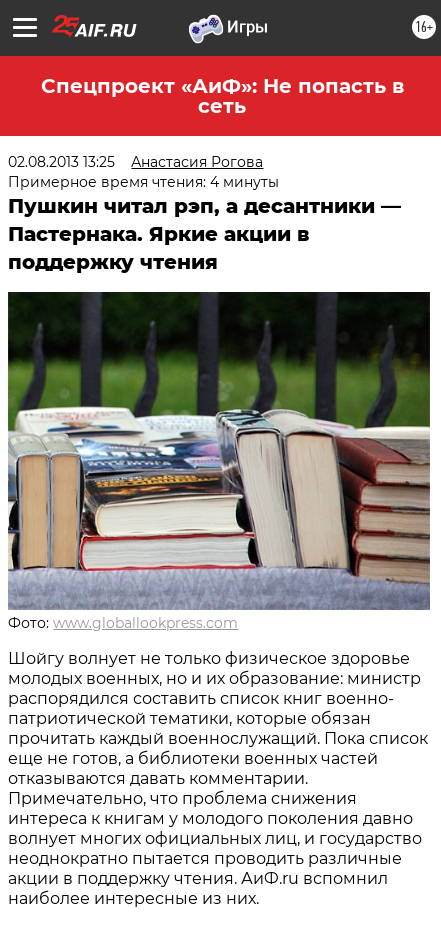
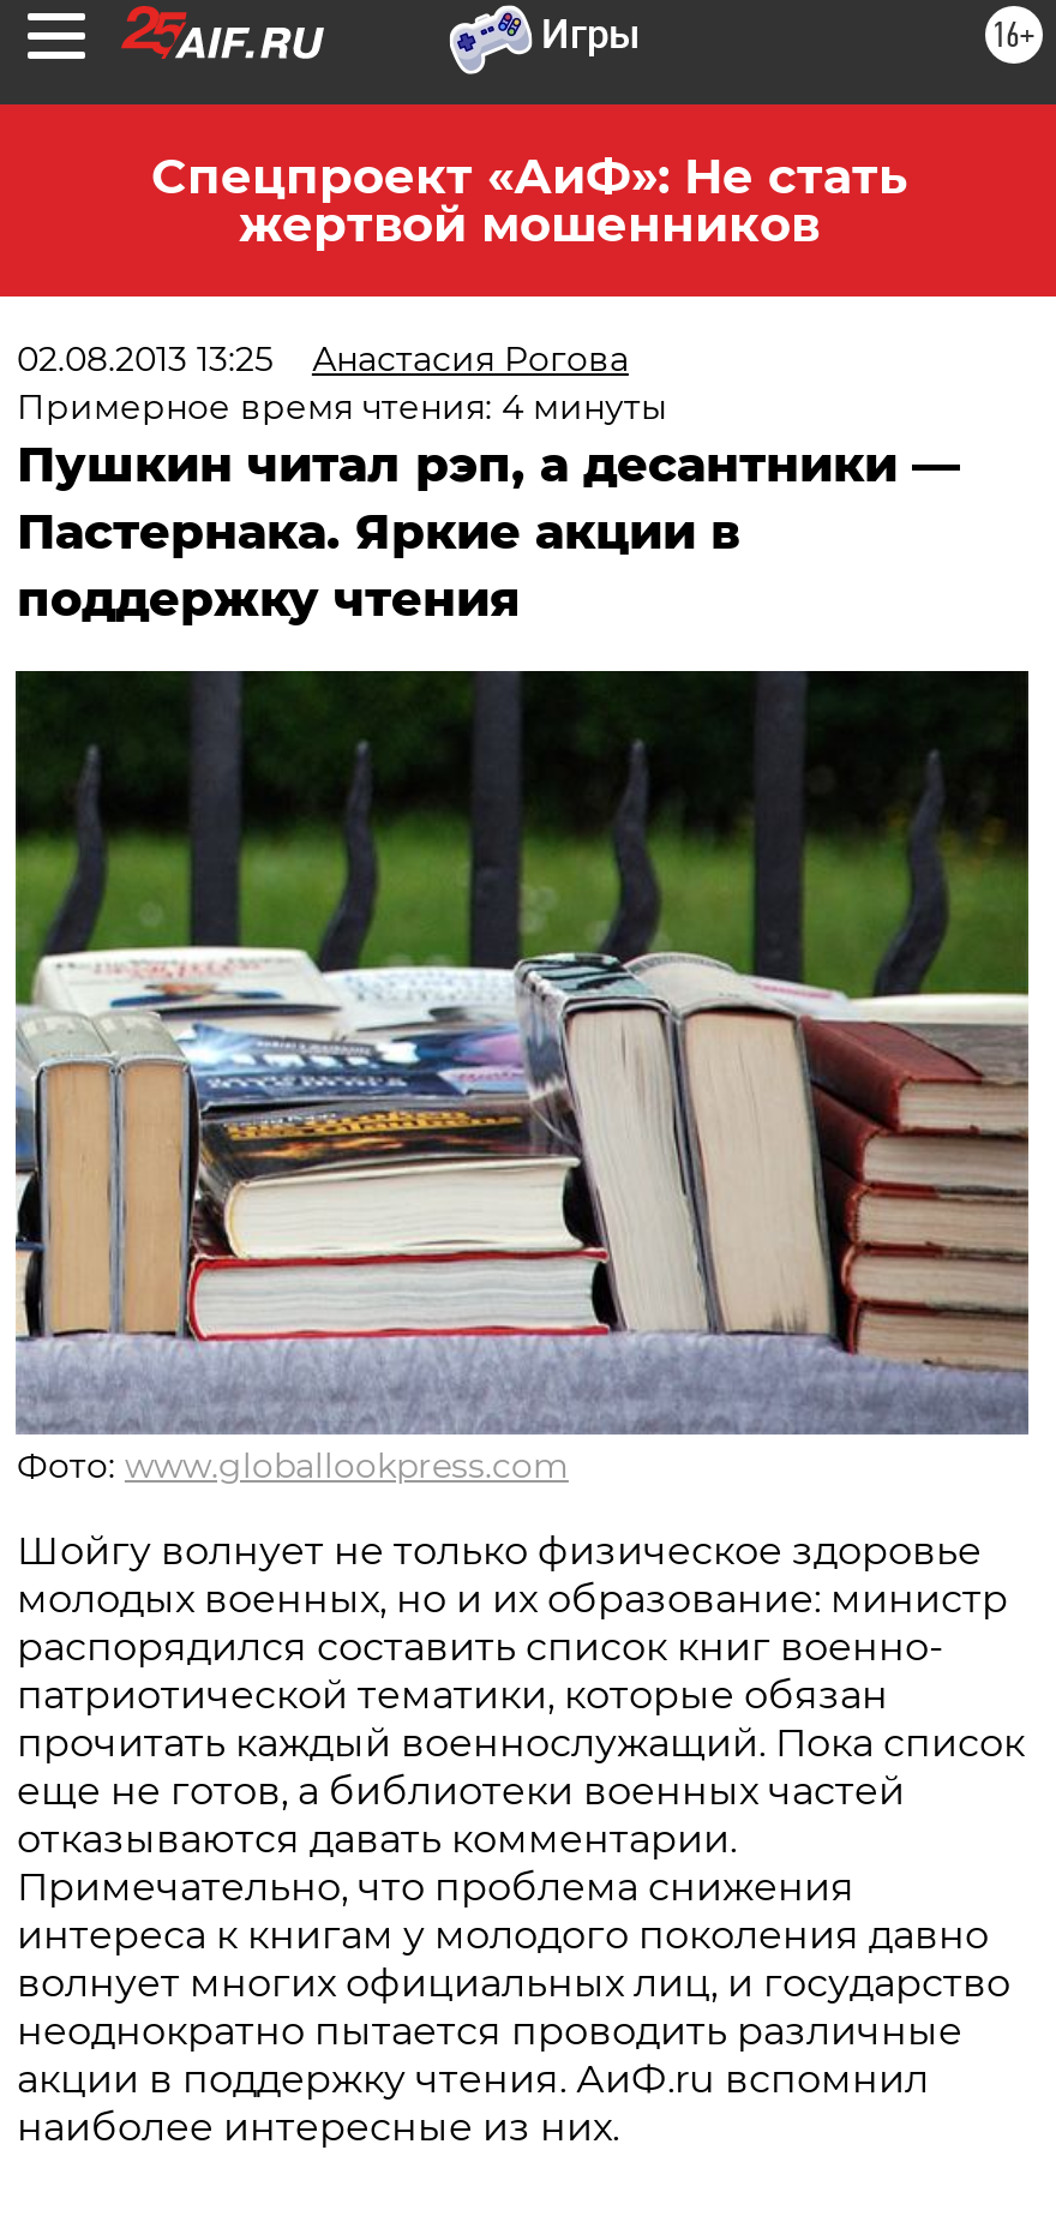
[40,74,403,118] Спецпроект «АиФ»: Не попасть в | сеть -> [151,148,907,253] Спецпроект «АиФ»: Не стать | жертвой мошенников

